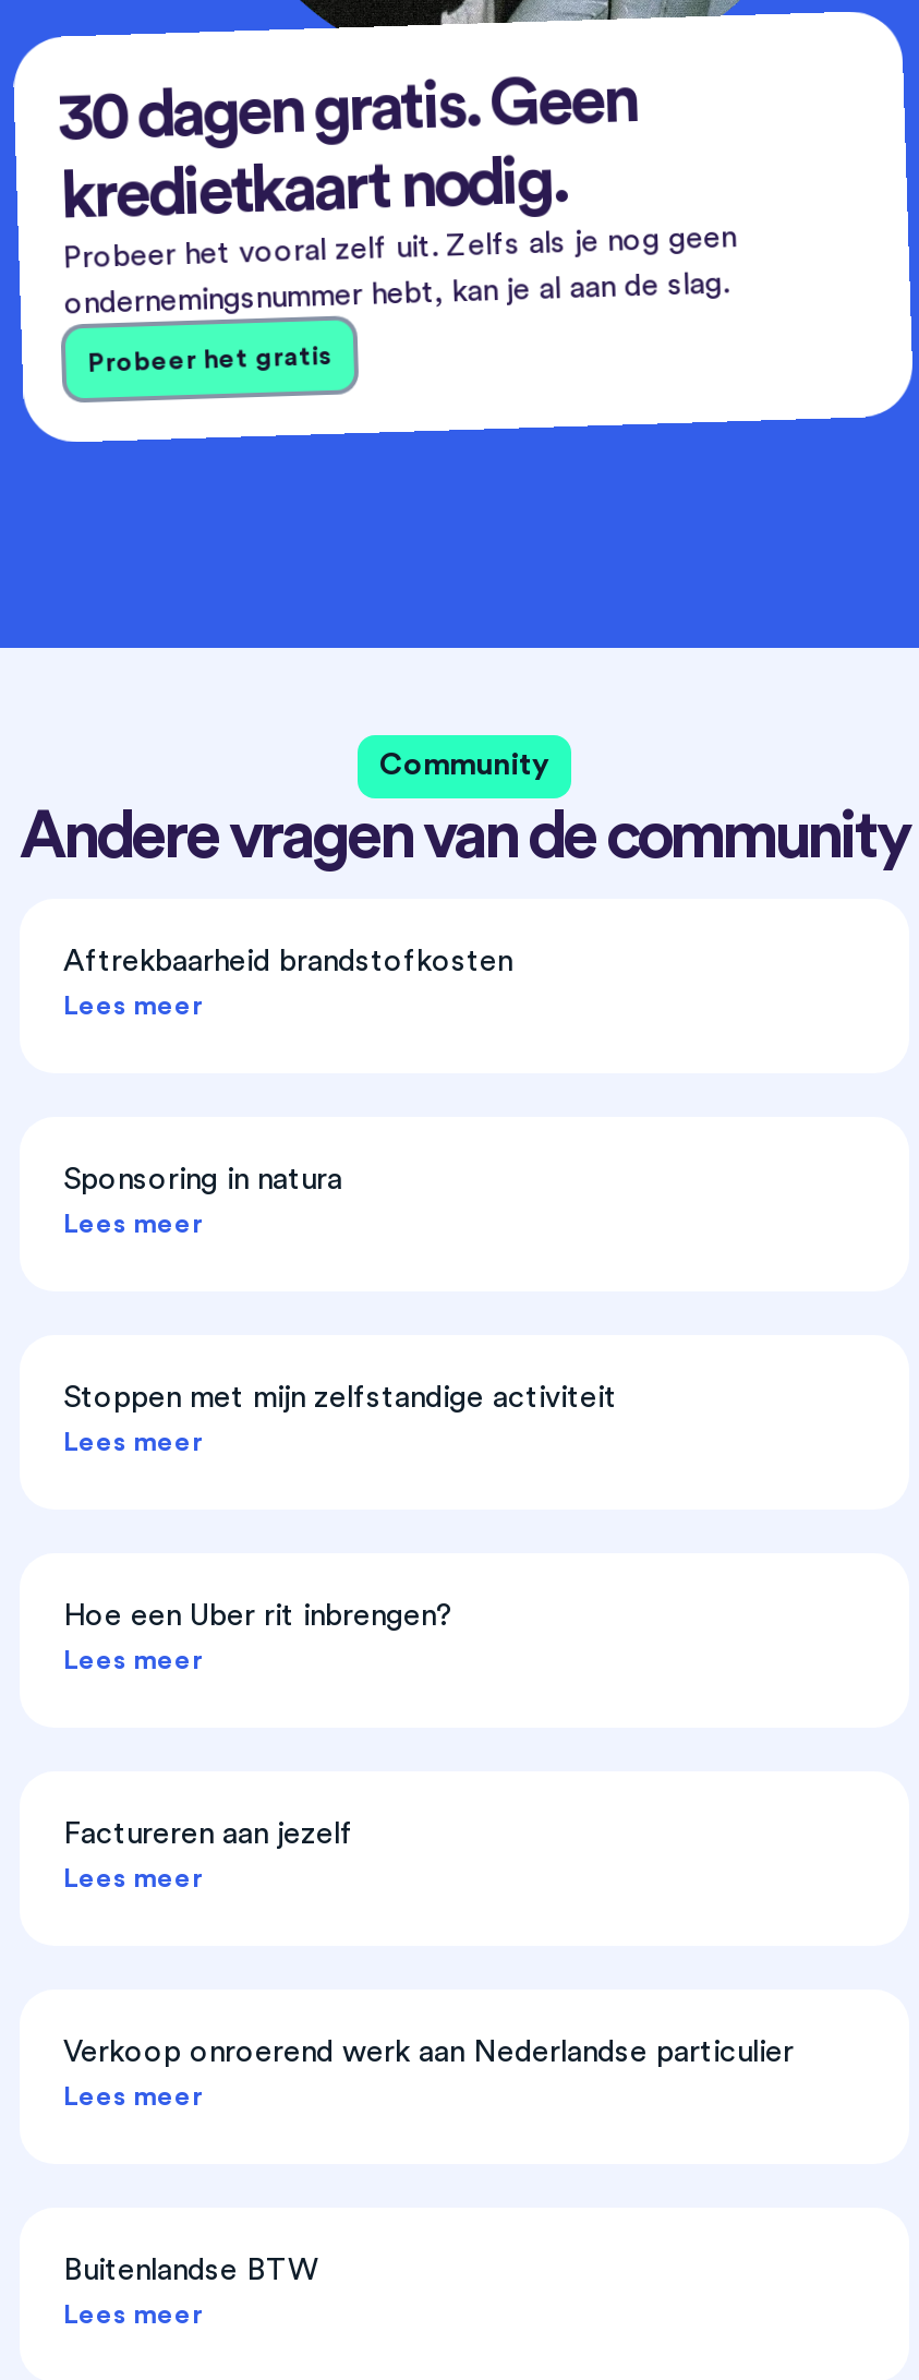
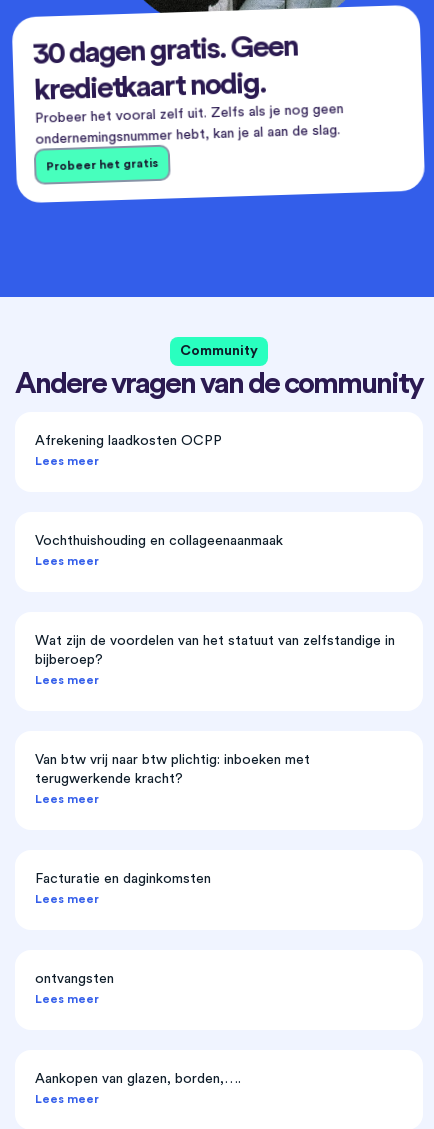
[63,946,512,977] Aftrekbaarheid brandstofkosten -> [35,434,222,448] Afrekening laadkosten OCPP
[63,1164,342,1195] Sponsoring in natura -> [35,534,283,548] Vochthuishouding en collageenaanmaak
[63,1383,617,1413] Stoppen met mijn zelfstandige activiteit -> [35,634,395,667] Wat zijn de voordelen van het statuut van zelfstandige in | bijberoep?
[63,1601,454,1631] Hoe een Uber rit inbrengen? -> [35,753,310,786] Van btw vrij naar btw plichtig: inboeken met | terugwerkende kracht?
[63,1819,353,1849] Factureren aan jezelf -> [35,872,211,886] Facturatie en daginkomsten
[63,2037,794,2068] Verkoop onroerend werk aan Nederlandse particulier -> [35,972,114,986] ontvangsten
[63,2255,318,2286] Buitenlandse BTW -> [35,1072,241,1086] Aankopen van glazen, borden,….

